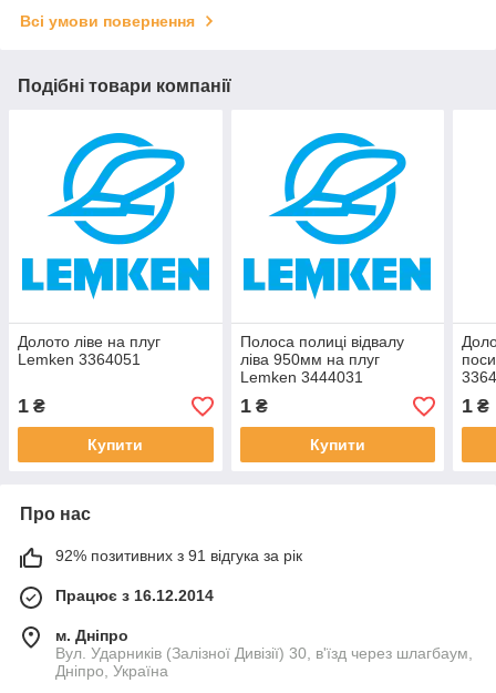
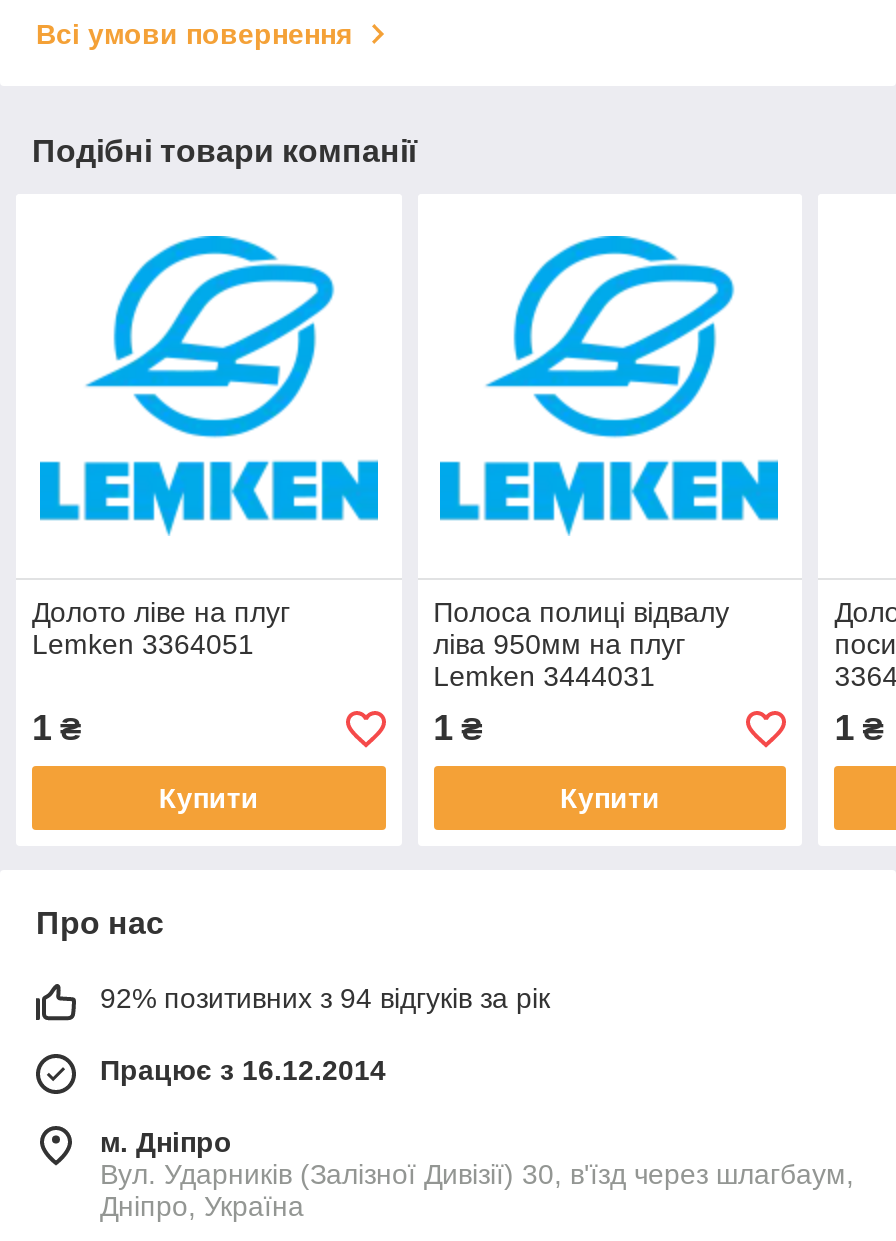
[55,547,302,565] 92% позитивних з 91 відгука за рік -> [100,983,550,1015] 92% позитивних з 94 відгуків за рік

